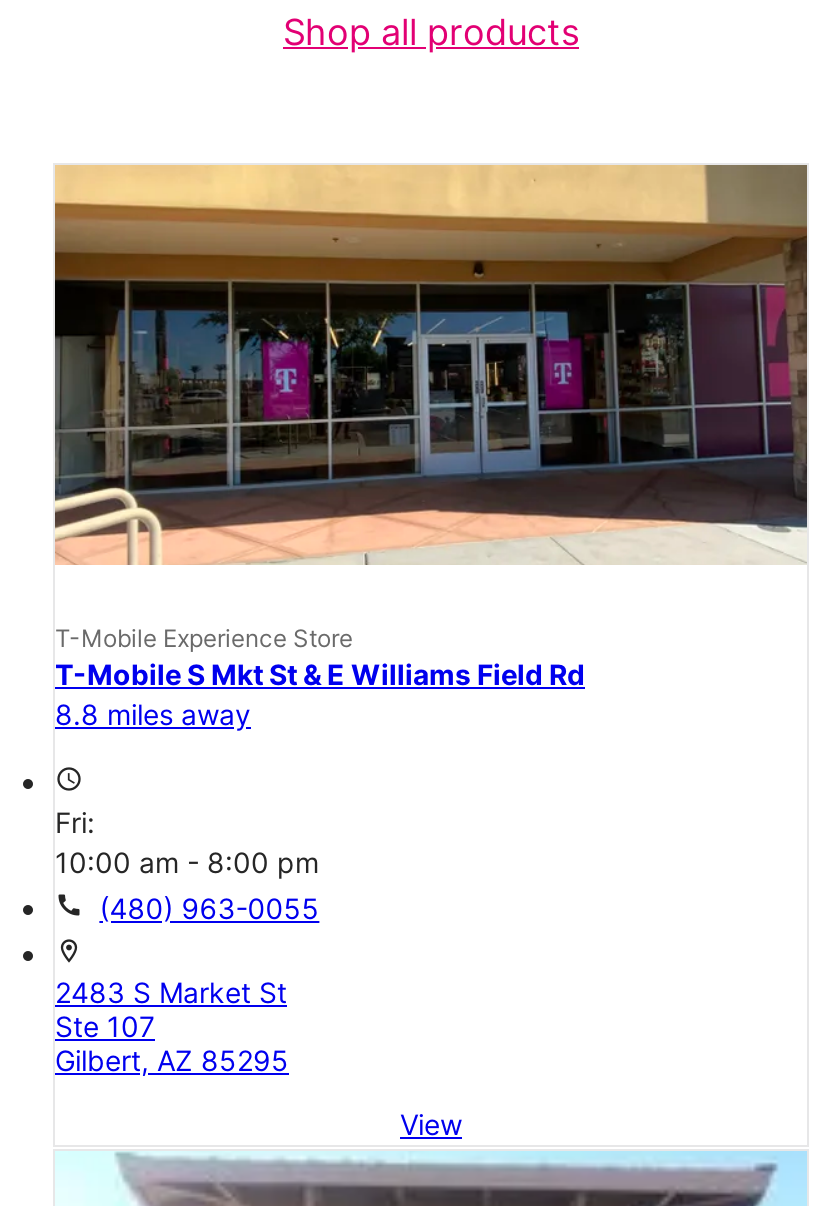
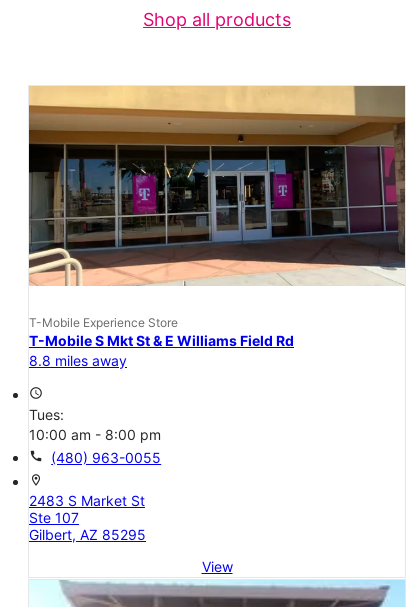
[55,804,103,838] Fri: -> [29,406,68,423] Tues:

